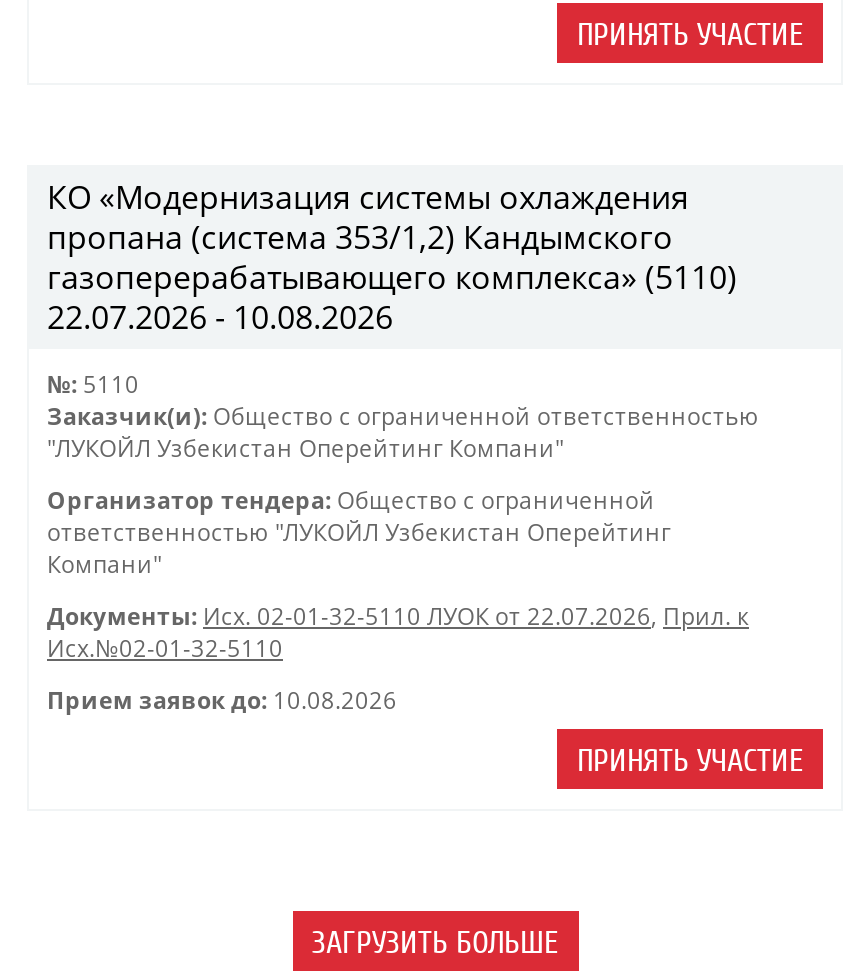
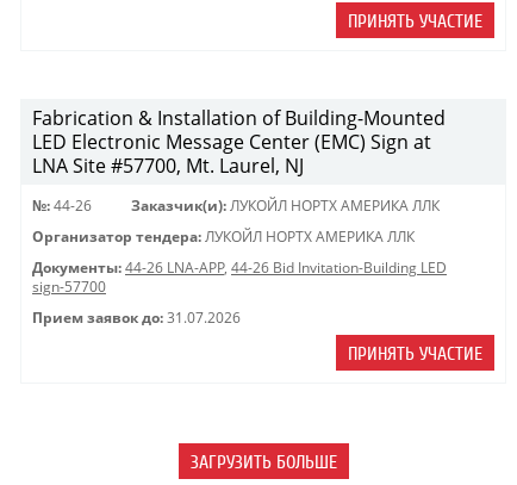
[47,175,737,339] КО «Модернизация системы охлаждения | пропана (система 353/1,2) Кандымского | газоперерабатывающего комплекса» (5110) | 22.07.2026 - 10.08.2026 -> [32,105,446,179] Fabrication & Installation of Building-Mounted | LED Electronic Message Center (EMC) Sign at | LNA Site #57700, Mt. Laurel, NJ
[47,369,759,463] №: 5110 | Заказчик(и): Общество с ограниченной ответственностью | "ЛУКОЙЛ Узбекистан Оперейтинг Компани" -> [32,197,440,214] №: 44-26 | Заказчик(и): ЛУКОЙЛ НОРТХ АМЕРИКА ЛЛК
[47,485,671,579] Организатор тендера: Общество с ограниченной | ответственностью "ЛУКОЙЛ Узбекистан Оперейтинг | Компани" -> [32,228,415,245] Организатор тендера: ЛУКОЙЛ НОРТХ АМЕРИКА ЛЛК
[47,601,749,663] Документы: Исх. 02-01-32-5110 ЛУОК от 22.07.2026, Прил. к | Исх.№02-01-32-5110 -> [32,259,447,296] Документы: 44-26 LNA-APP, 44-26 Bid Invitation-Building LED | sign-57700
[47,685,397,715] Прием заявок до: 10.08.2026 -> [32,309,241,327] Прием заявок до: 31.07.2026

